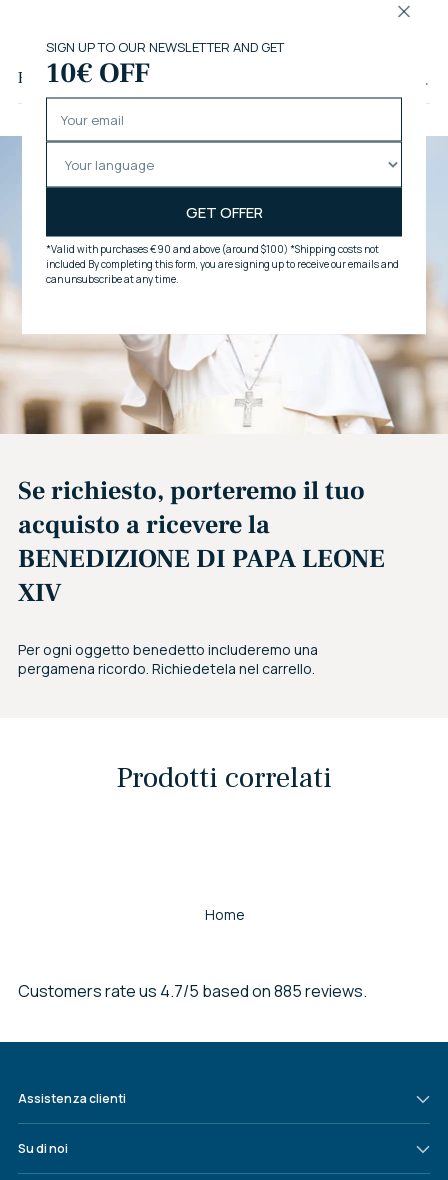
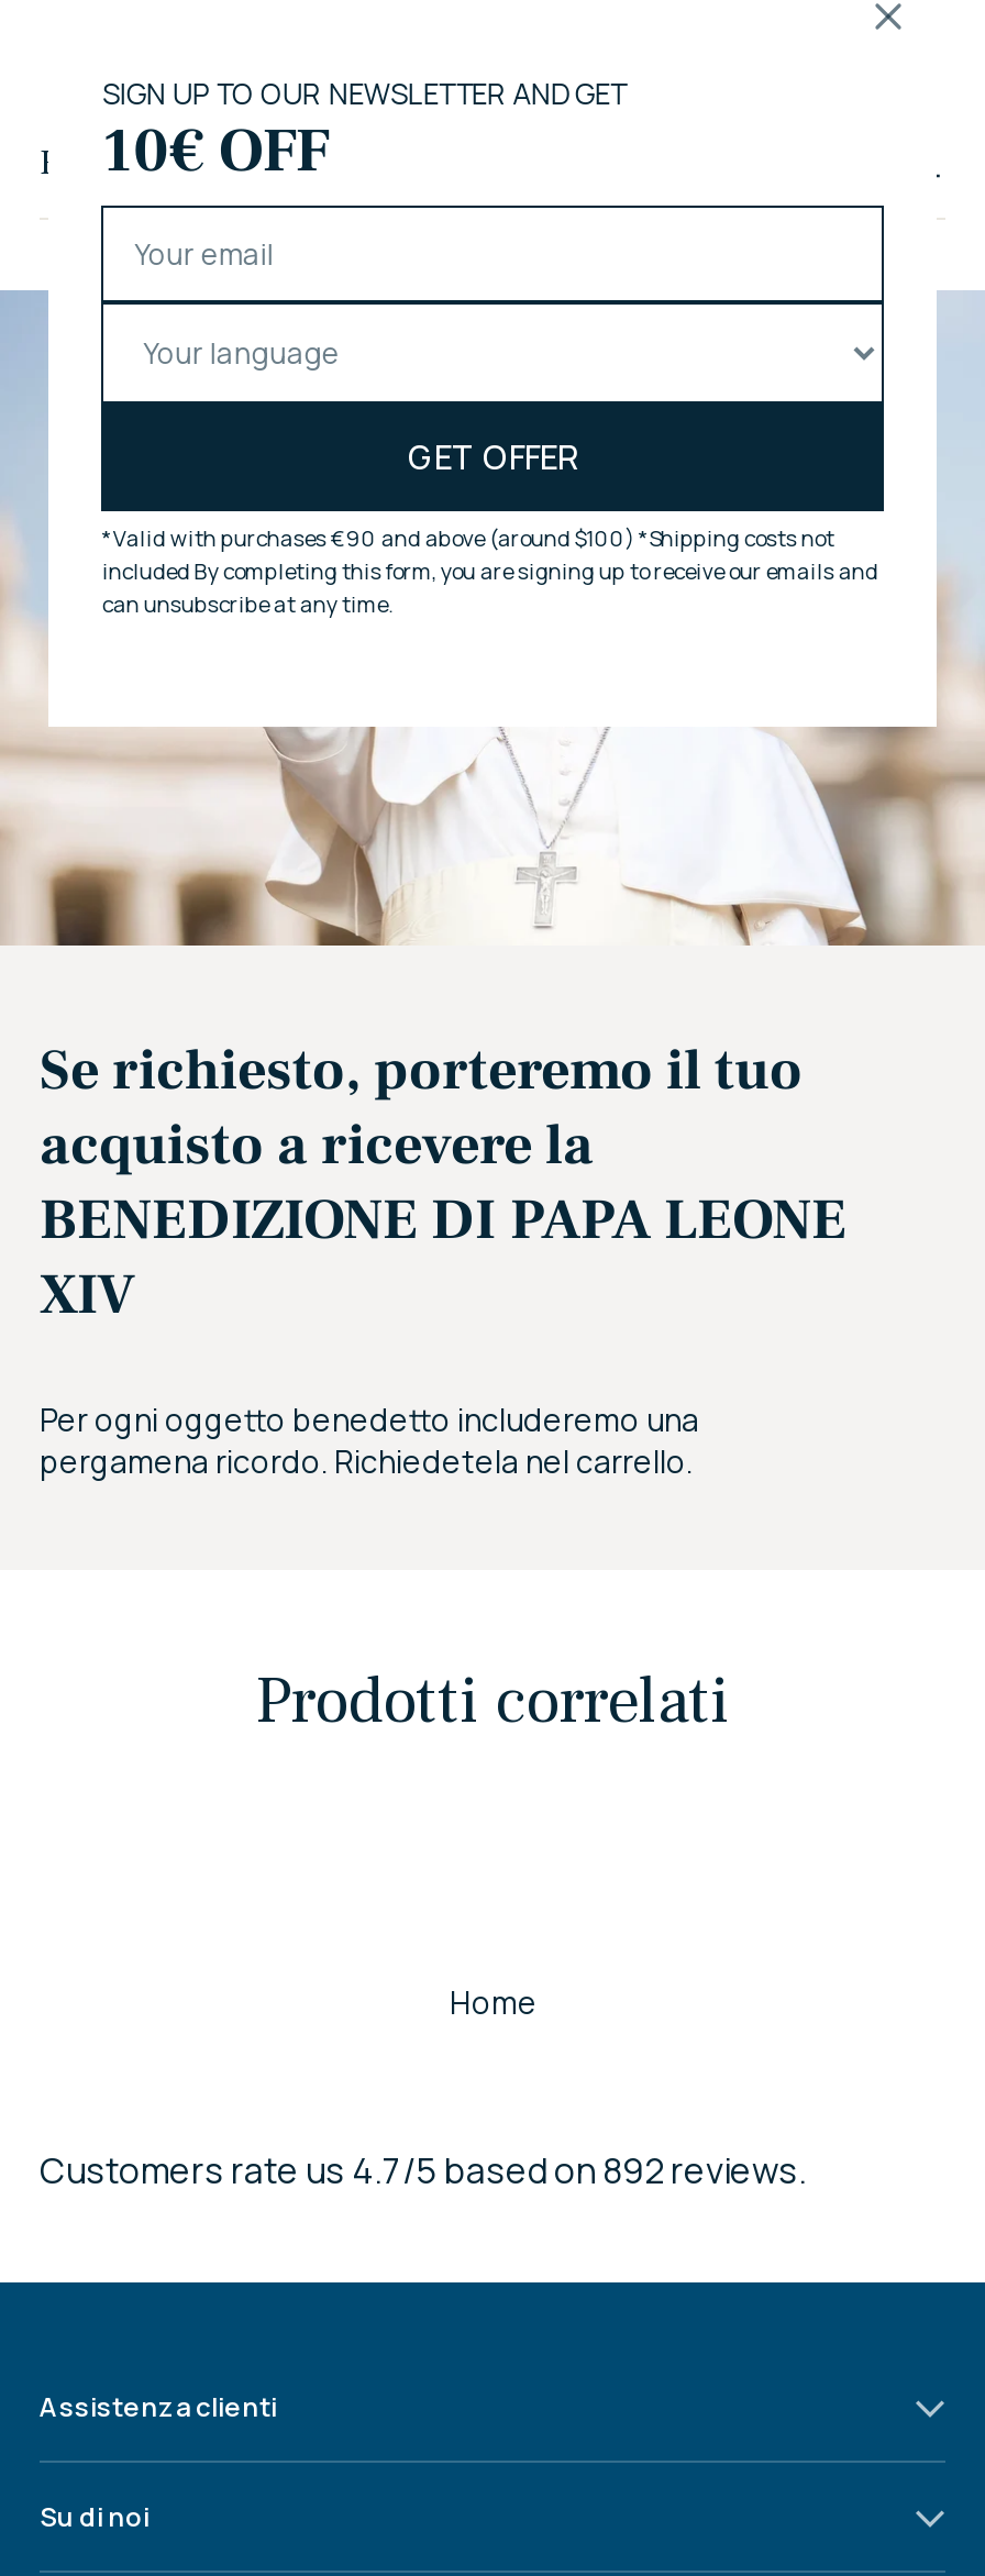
[18,980,367,1002] Customers rate us 4.7/5 based on 885 reviews. -> [40,2147,807,2195] Customers rate us 4.7/5 based on 892 reviews.

